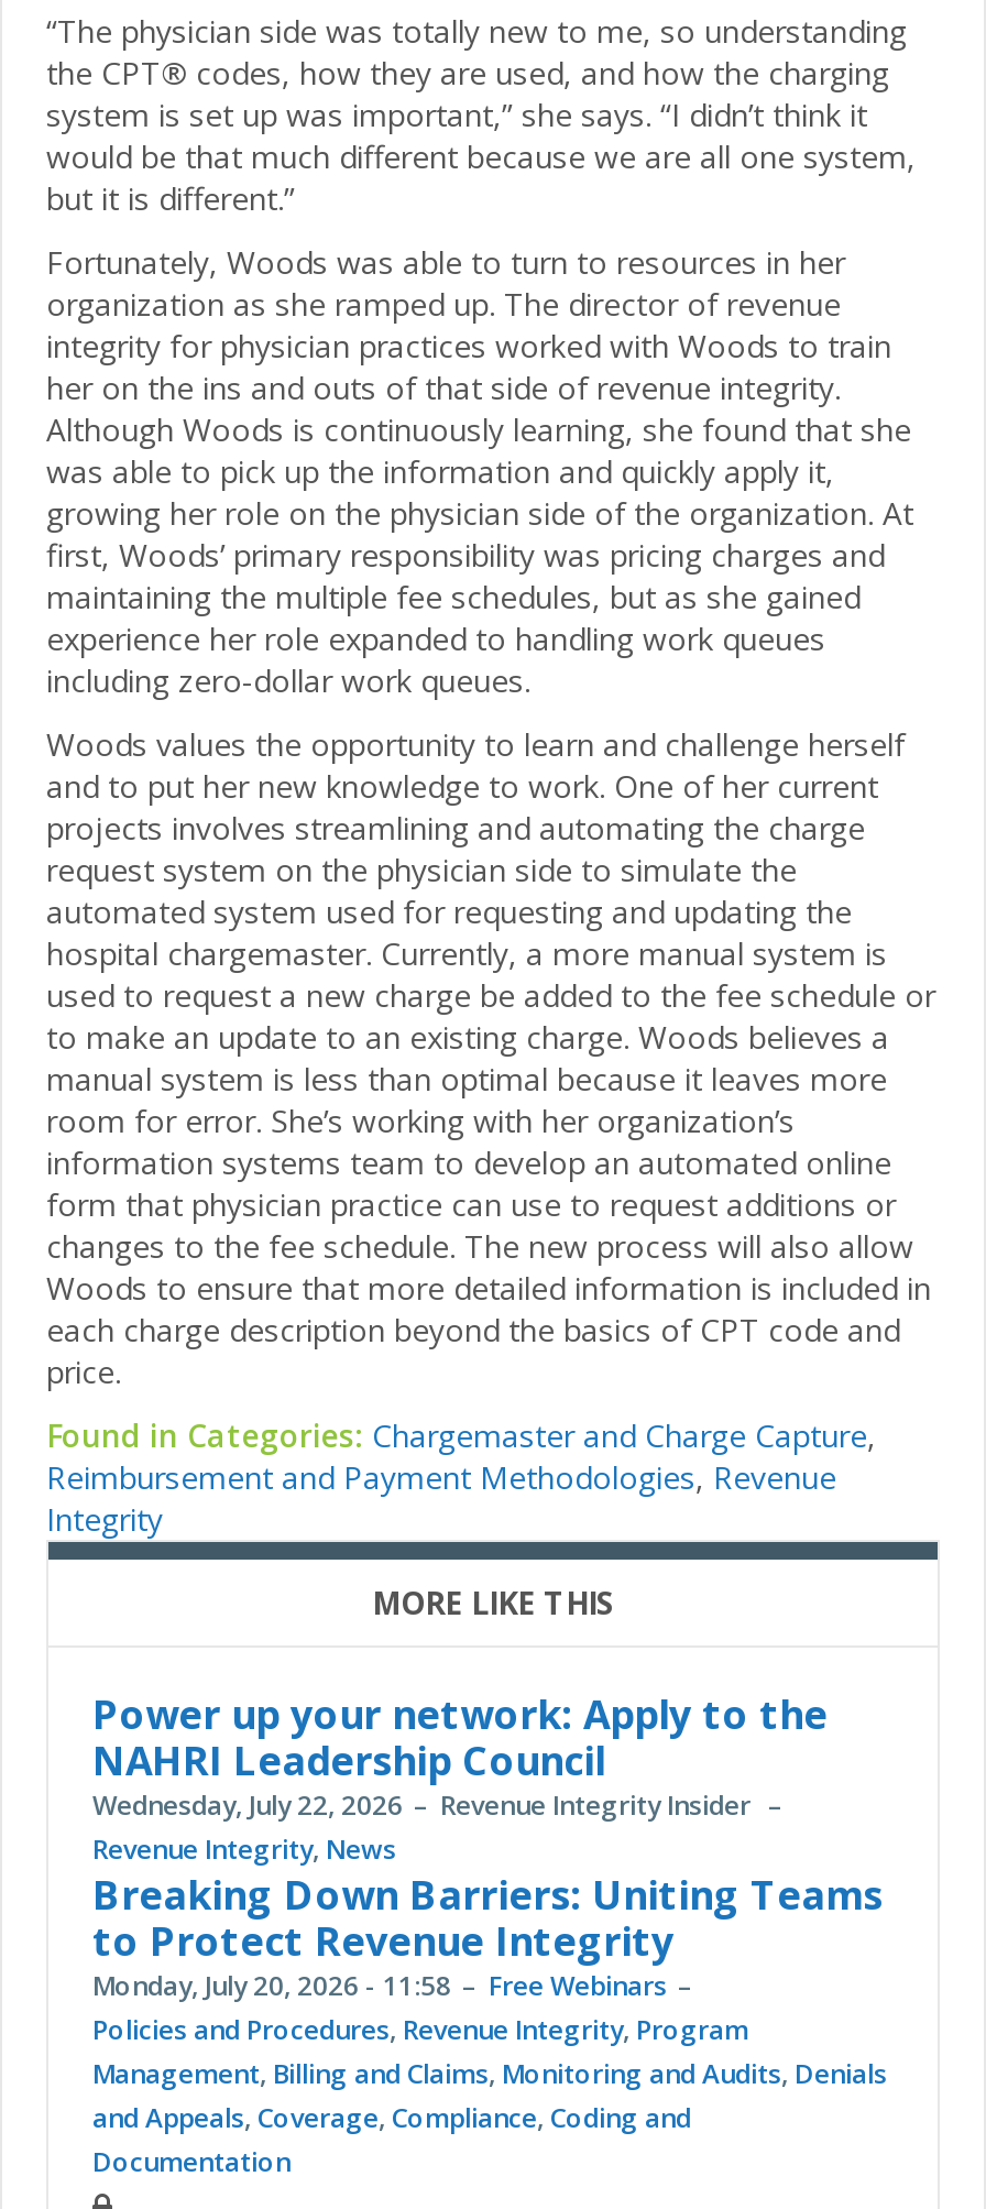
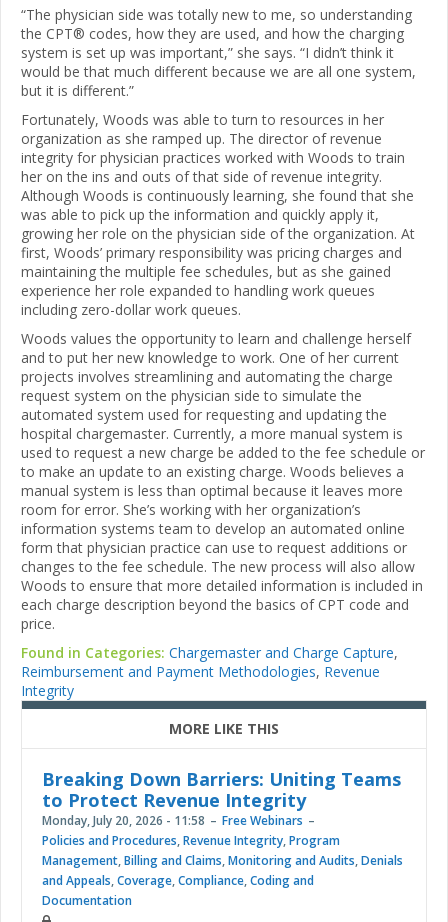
[92,1687,828,1868] Power up your network: Apply to the | NAHRI Leadership Council | Wednesday, July 22, 2026 | Revenue Integrity Insider | Revenue Integrity, News -> none

